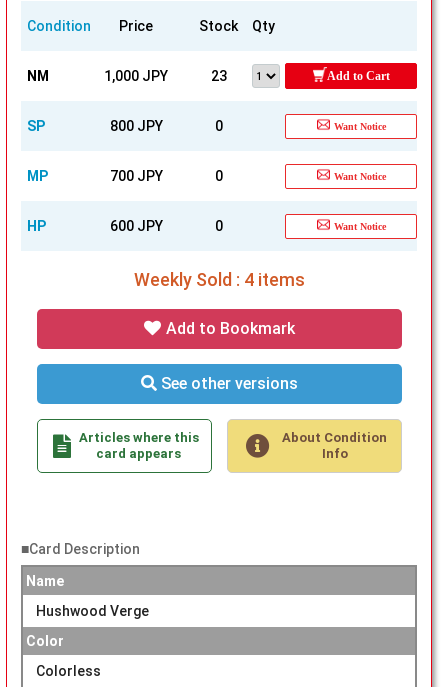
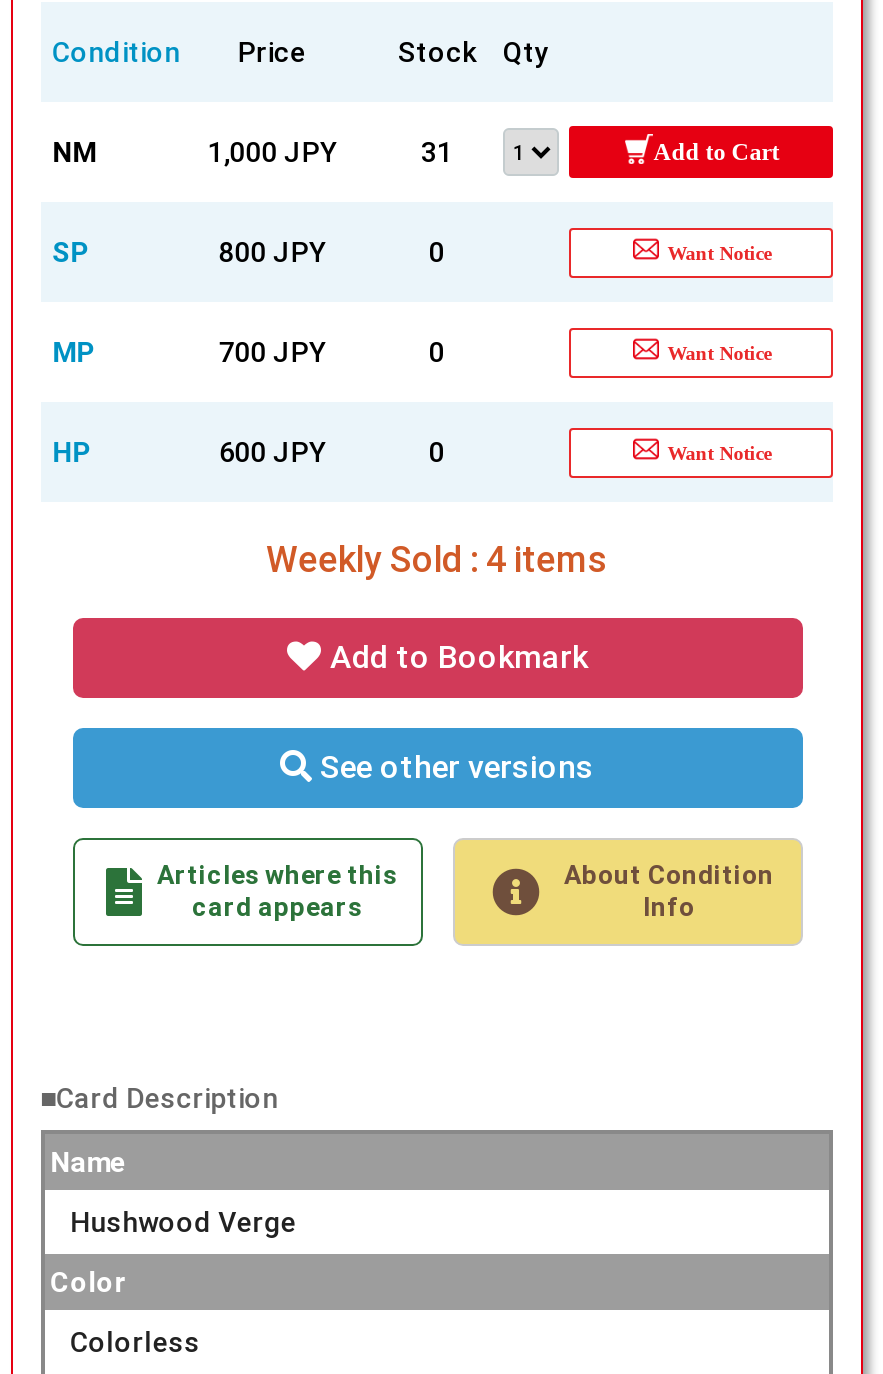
[211,68,227,84] 23 -> [421,136,453,168] 31

